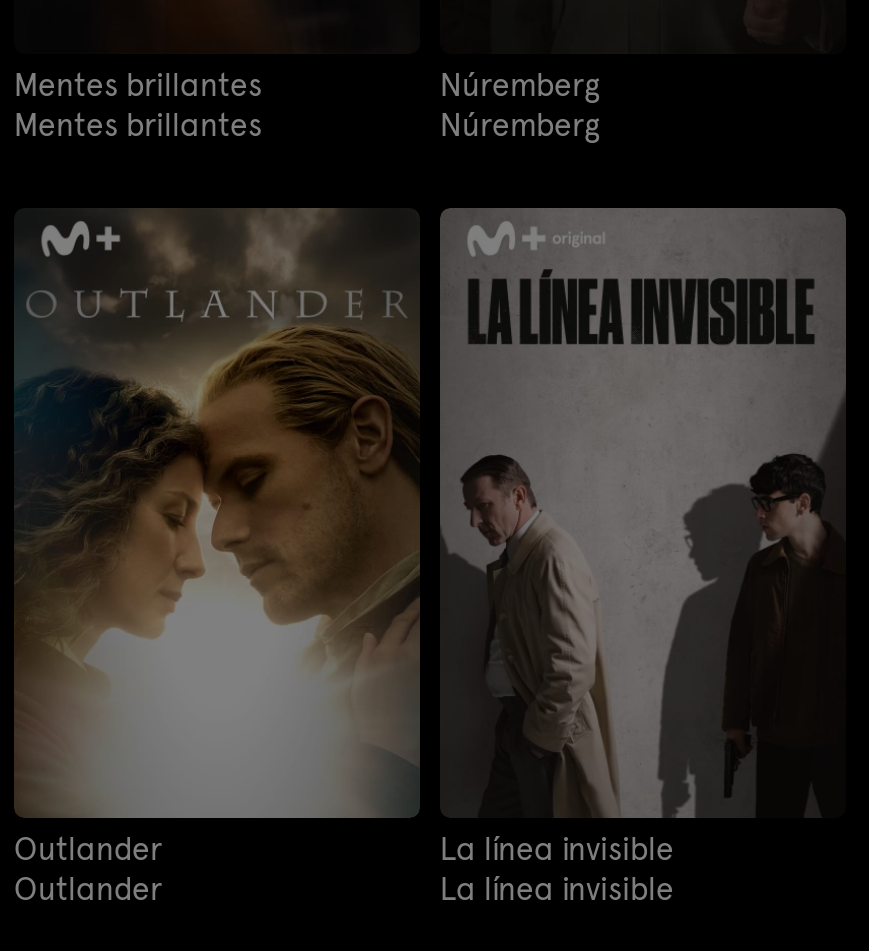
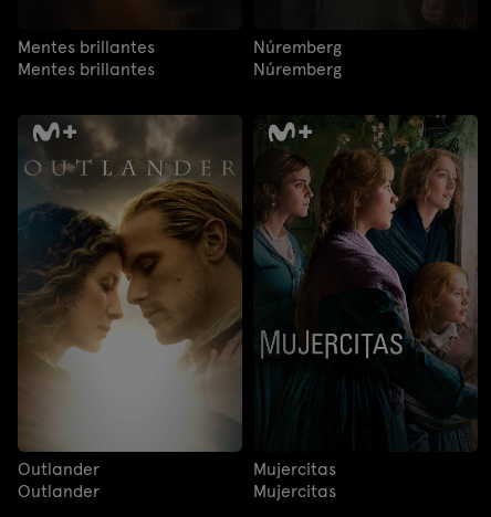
[438,206,846,908] [image] | La línea invisible | La línea invisible -> [253,115,478,501] [image] | Mujercitas | Mujercitas

